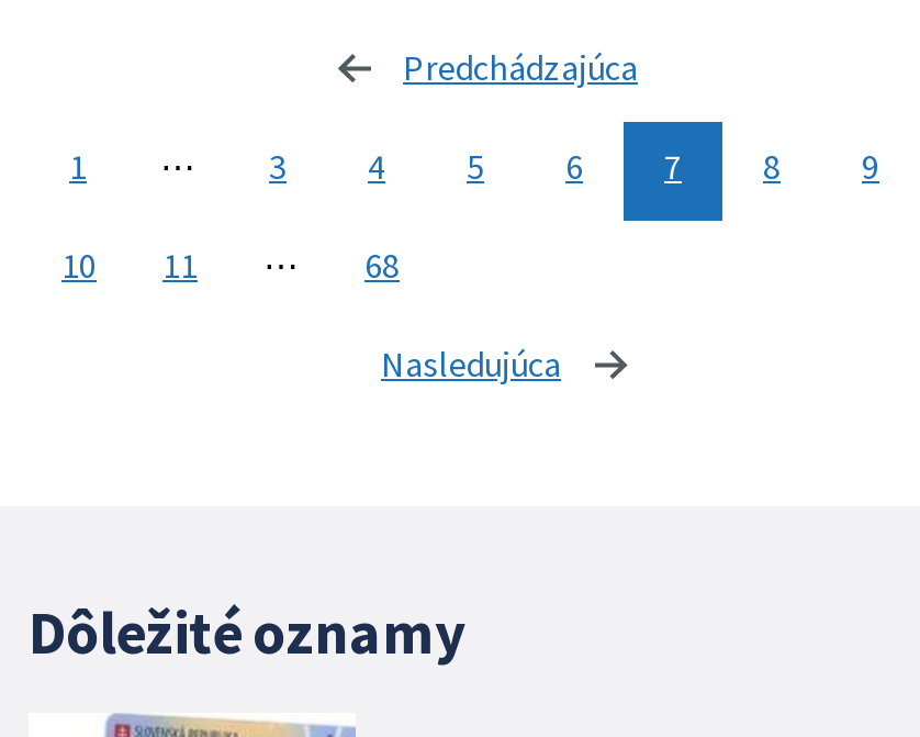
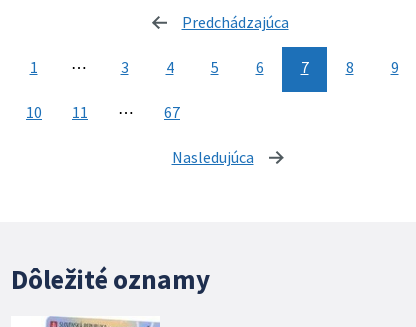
[364,243,400,287] 68 -> [164,102,180,122] 67

